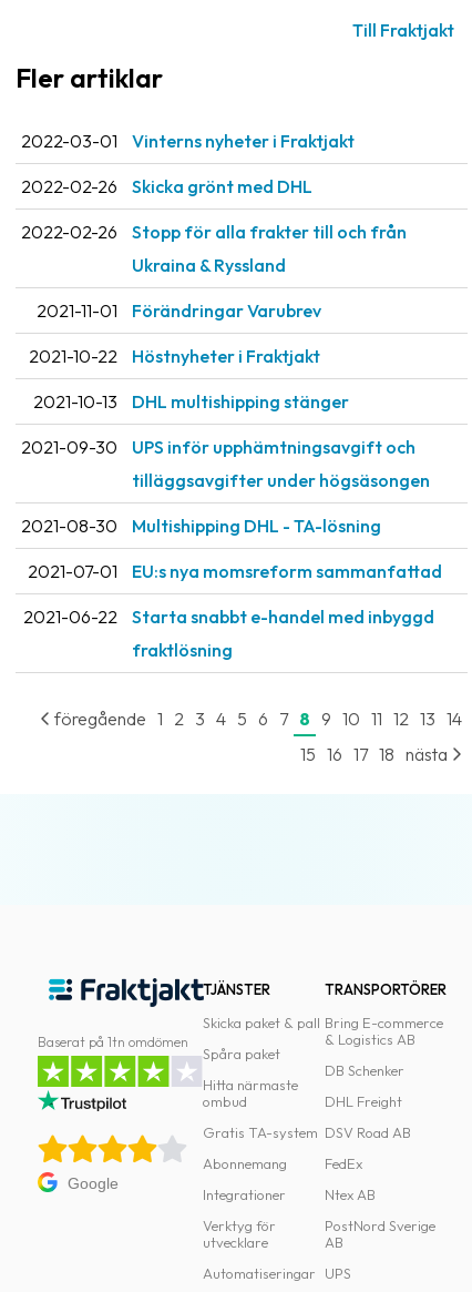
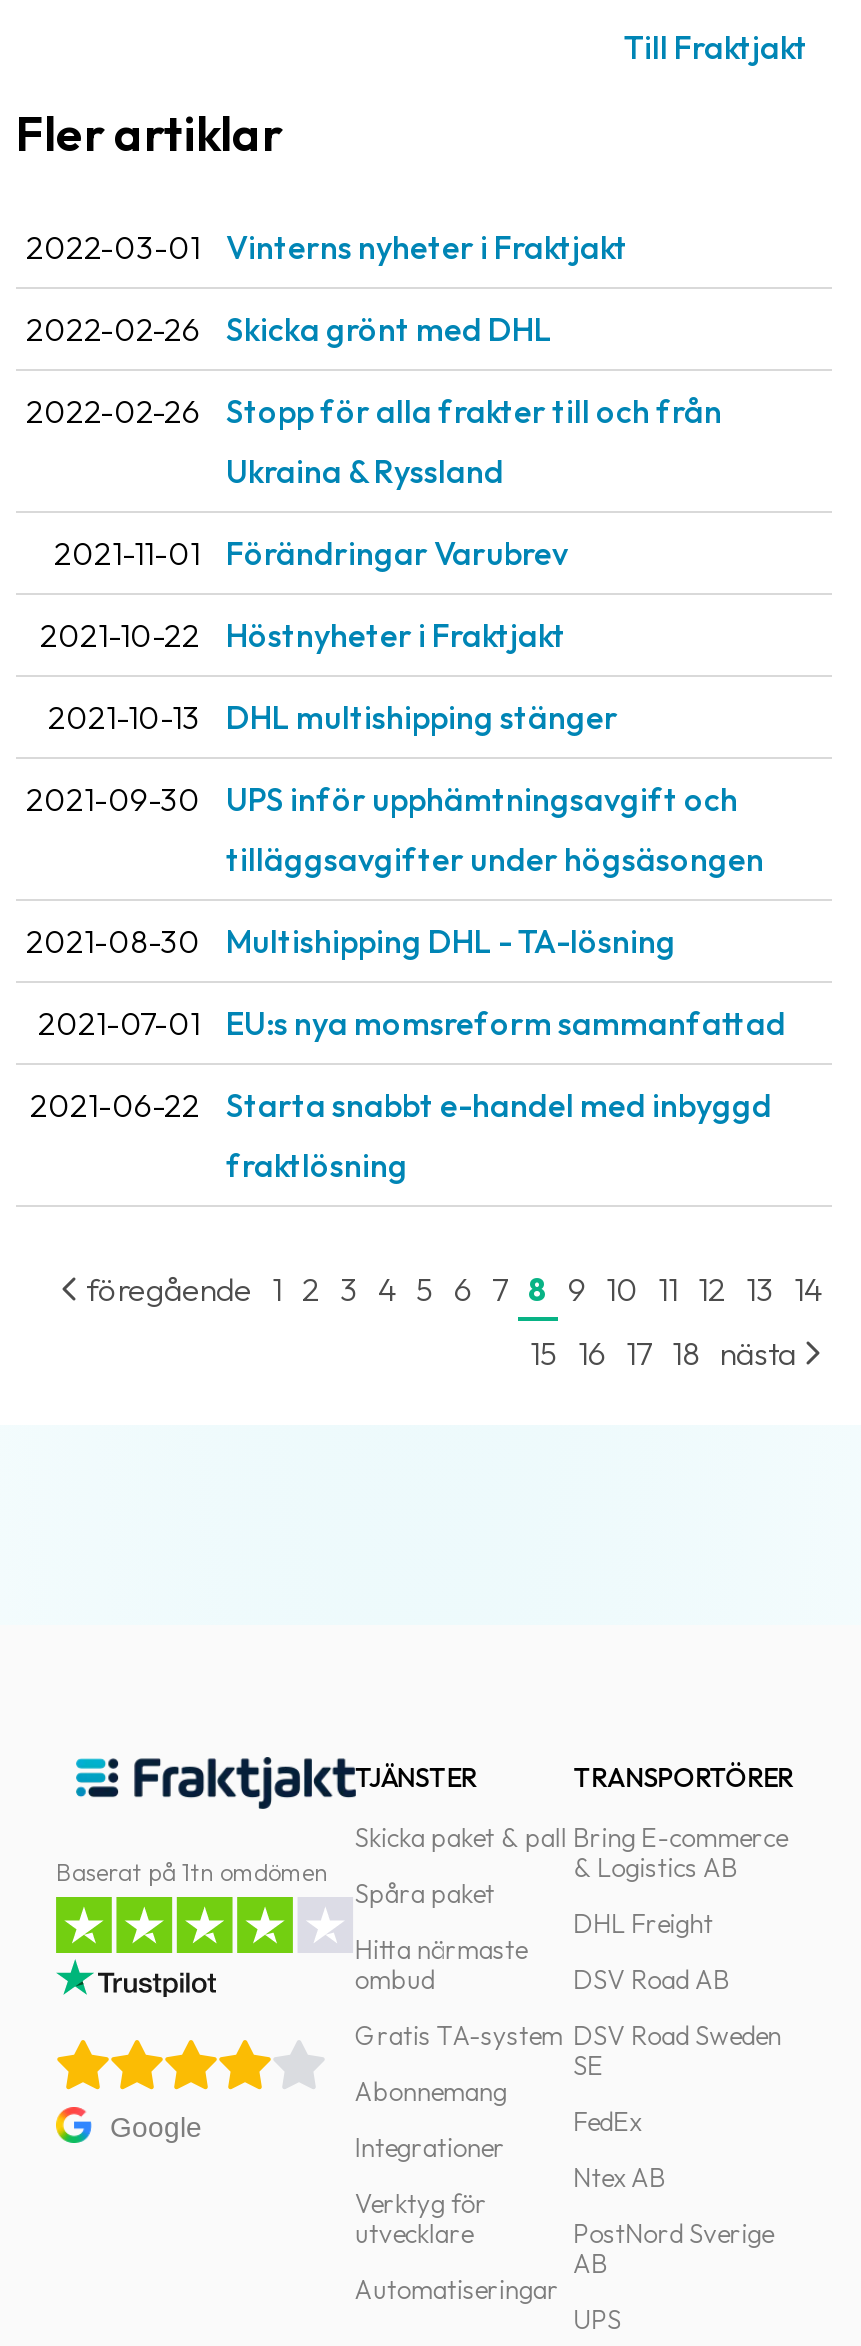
[324,1061,404,1079] DB Schenker -> none
moved [324,1092,411,1141] -> [573,1907,729,1995]: DHL Freight | DSV Road AB
none -> [573,2019,781,2081] DSV Road Sweden | SE

